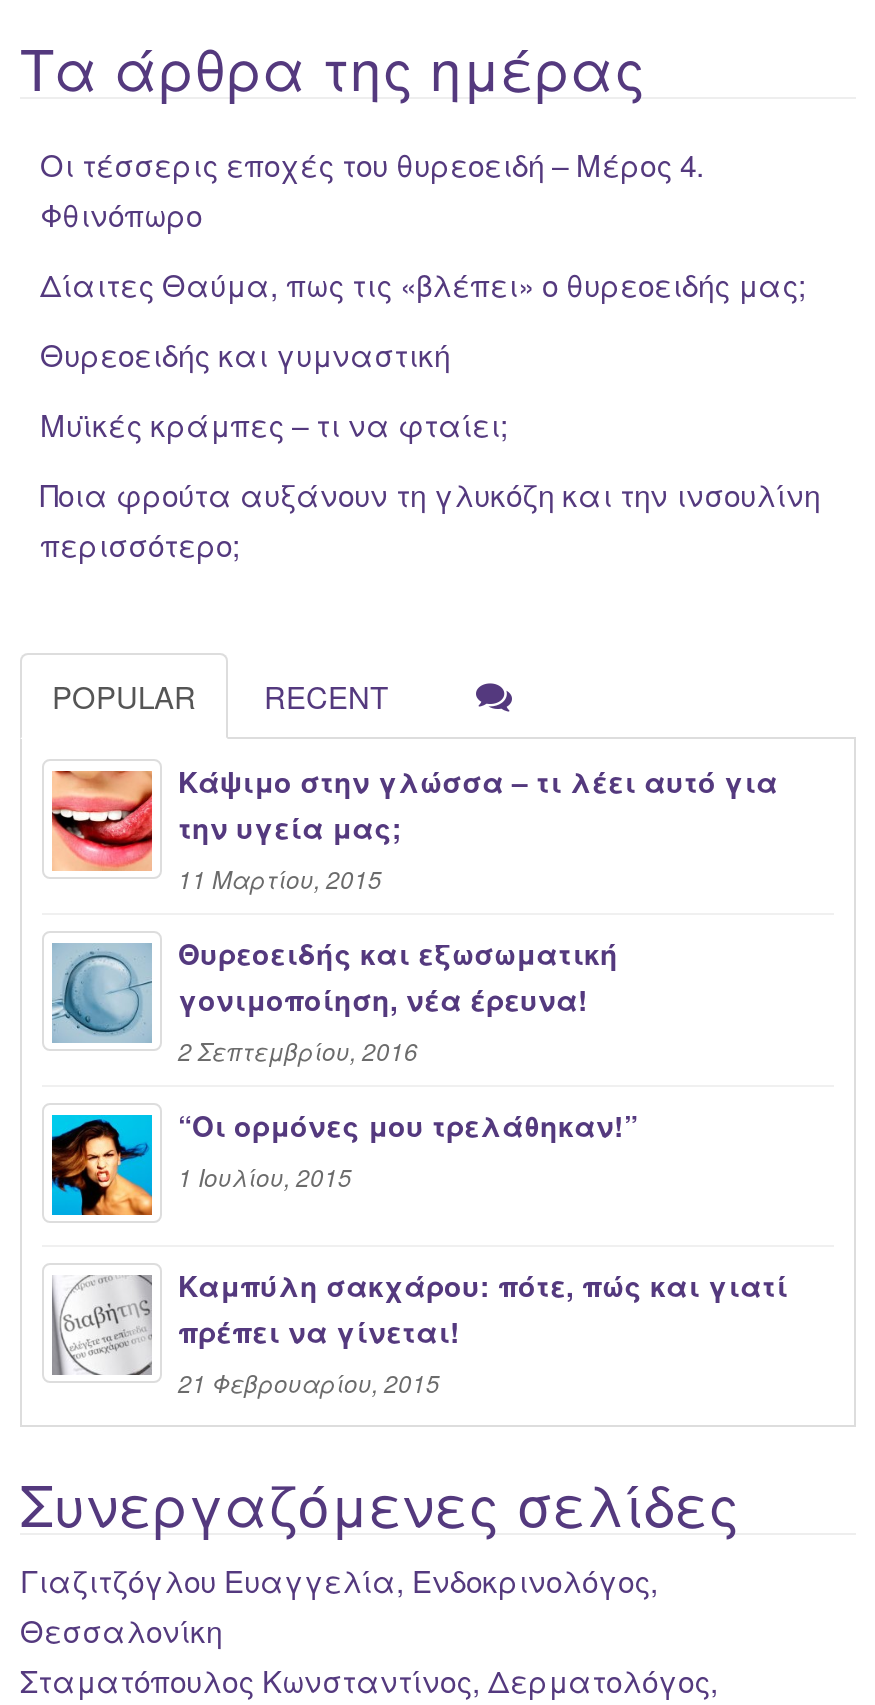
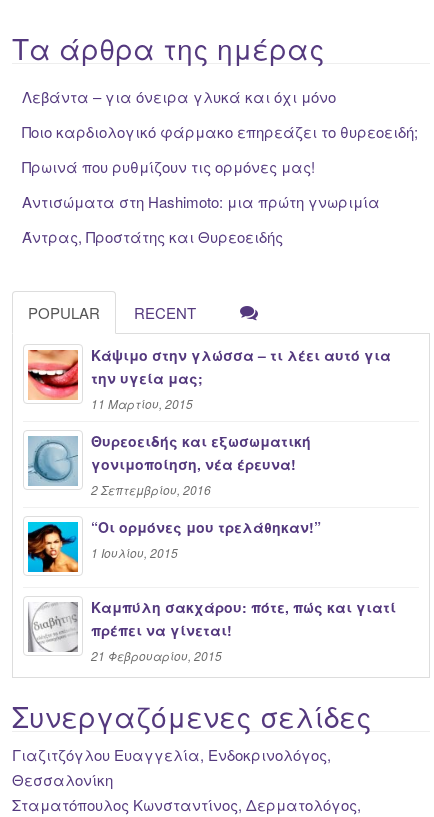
[40,143,704,235] Οι τέσσερις εποχές του θυρεοειδή – Μέρος 4. | Φθινόπωρο -> [22,86,336,107] Λεβάντα – για όνειρα γλυκά και όχι μόνο
[40,263,806,305] Δίαιτες Θαύμα, πως τις «βλέπει» ο θυρεοειδής μας; -> [22,121,418,142] Ποιο καρδιολογικό φάρμακο επηρεάζει το θυρεοειδή;
[40,333,450,375] Θυρεοειδής και γυμναστική -> [22,156,315,177] Πρωινά που ρυθμίζουν τις ορμόνες μας!
[40,403,508,445] Μυϊκές κράμπες – τι να φταίει; -> [22,191,380,212] Αντισώματα στη Hashimoto: μια πρώτη γνωριμία
[40,473,820,565] Ποια φρούτα αυξάνουν τη γλυκόζη και την ινσουλίνη | περισσότερο; -> [22,226,283,247] Άντρας, Προστάτης και Θυρεοειδής

